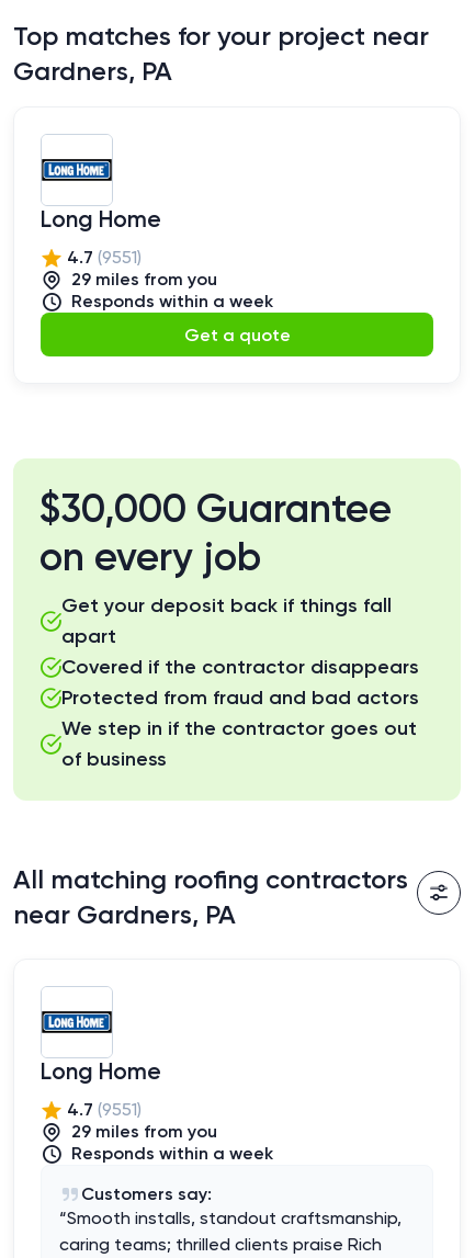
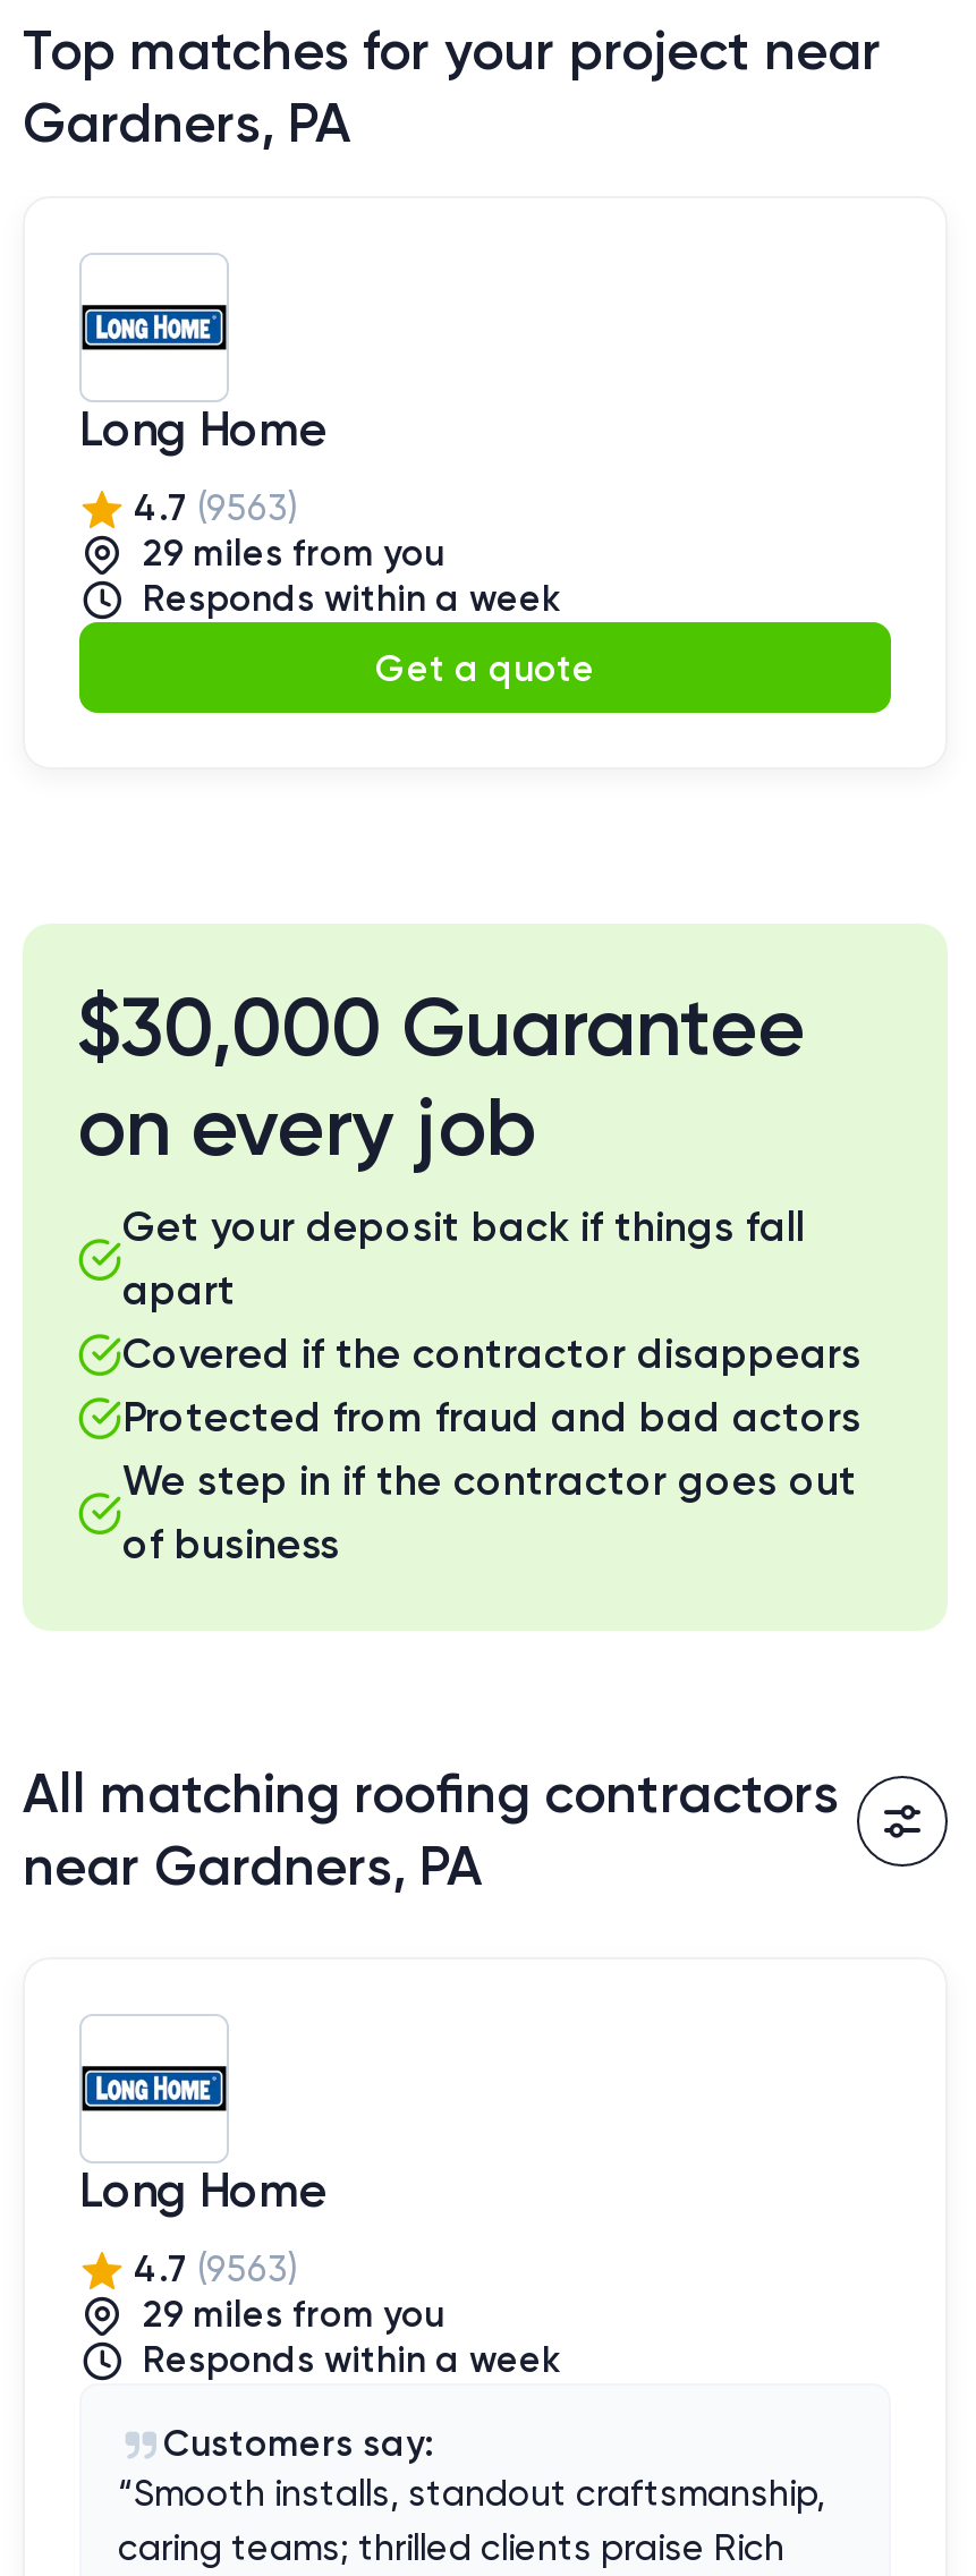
[67,247,142,268] 4.7 (9551) -> [134,486,297,529] 4.7 (9563)
[67,1099,142,1120] 4.7 (9551) -> [134,2247,297,2290] 4.7 (9563)

